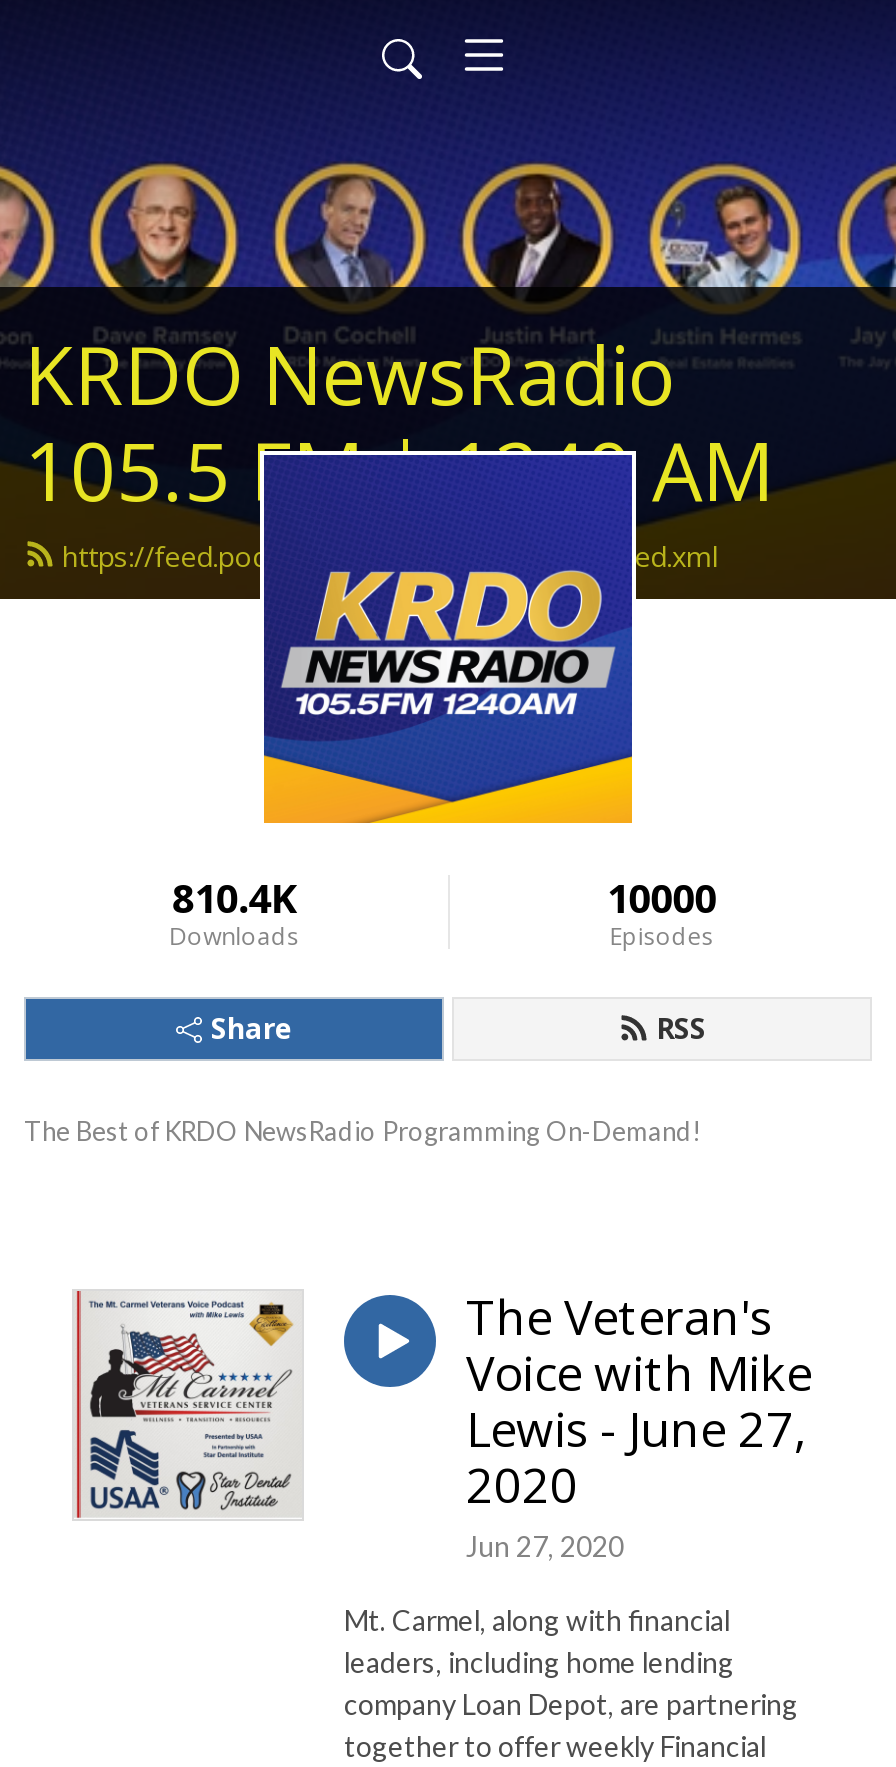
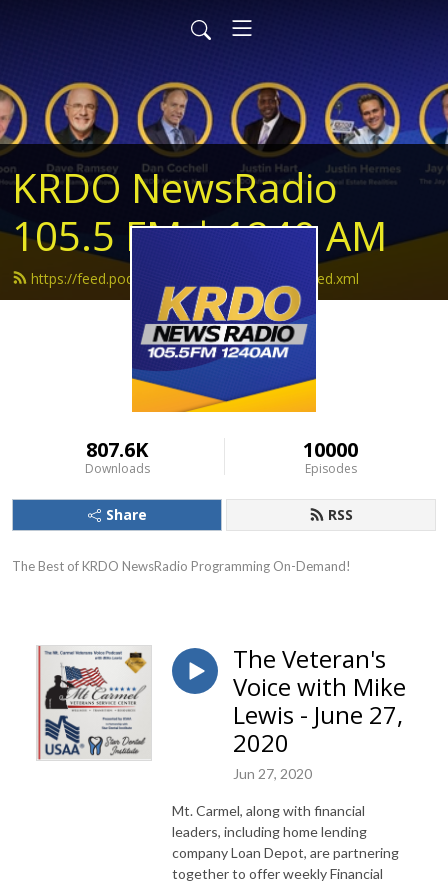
[172,871,296,925] 810.4K -> [86,436,148,463] 807.6K

